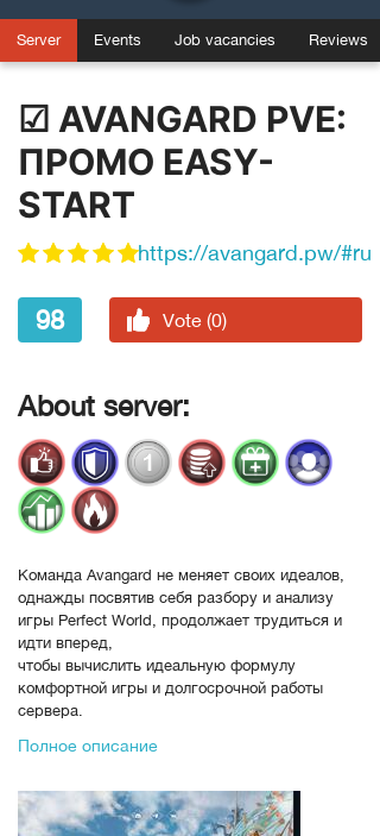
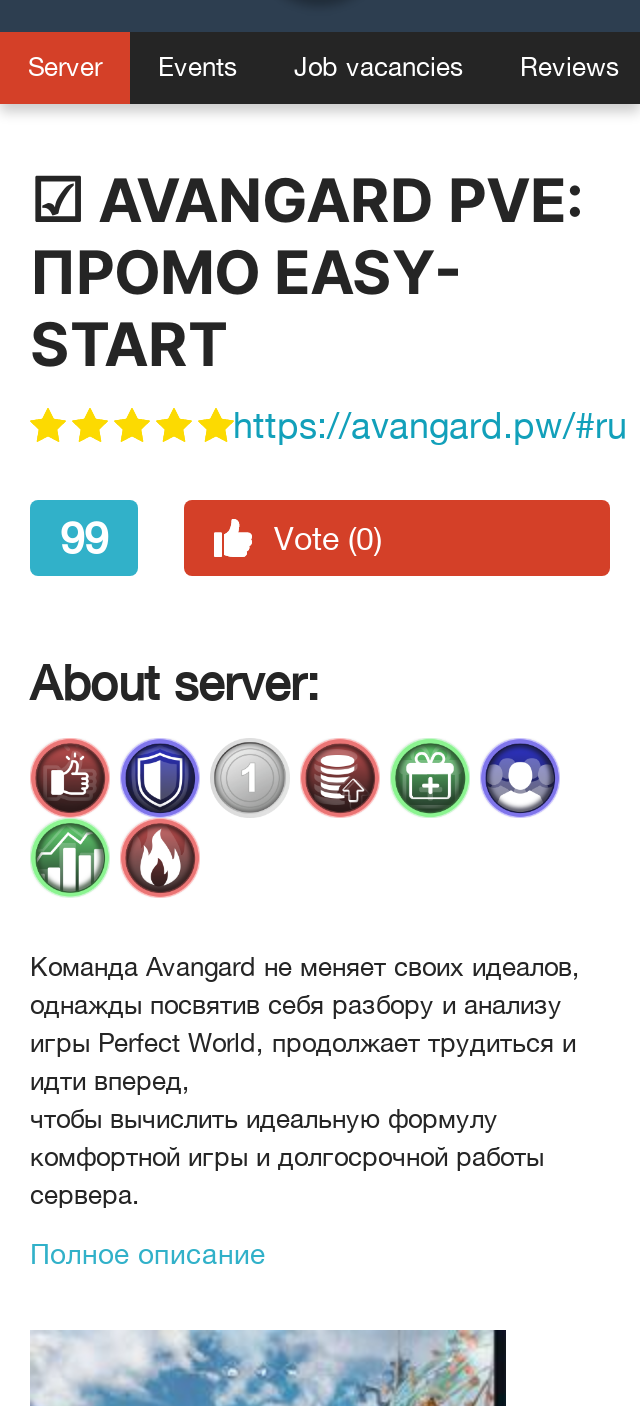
[36,304,64,335] 98 -> [60,511,108,563] 99

